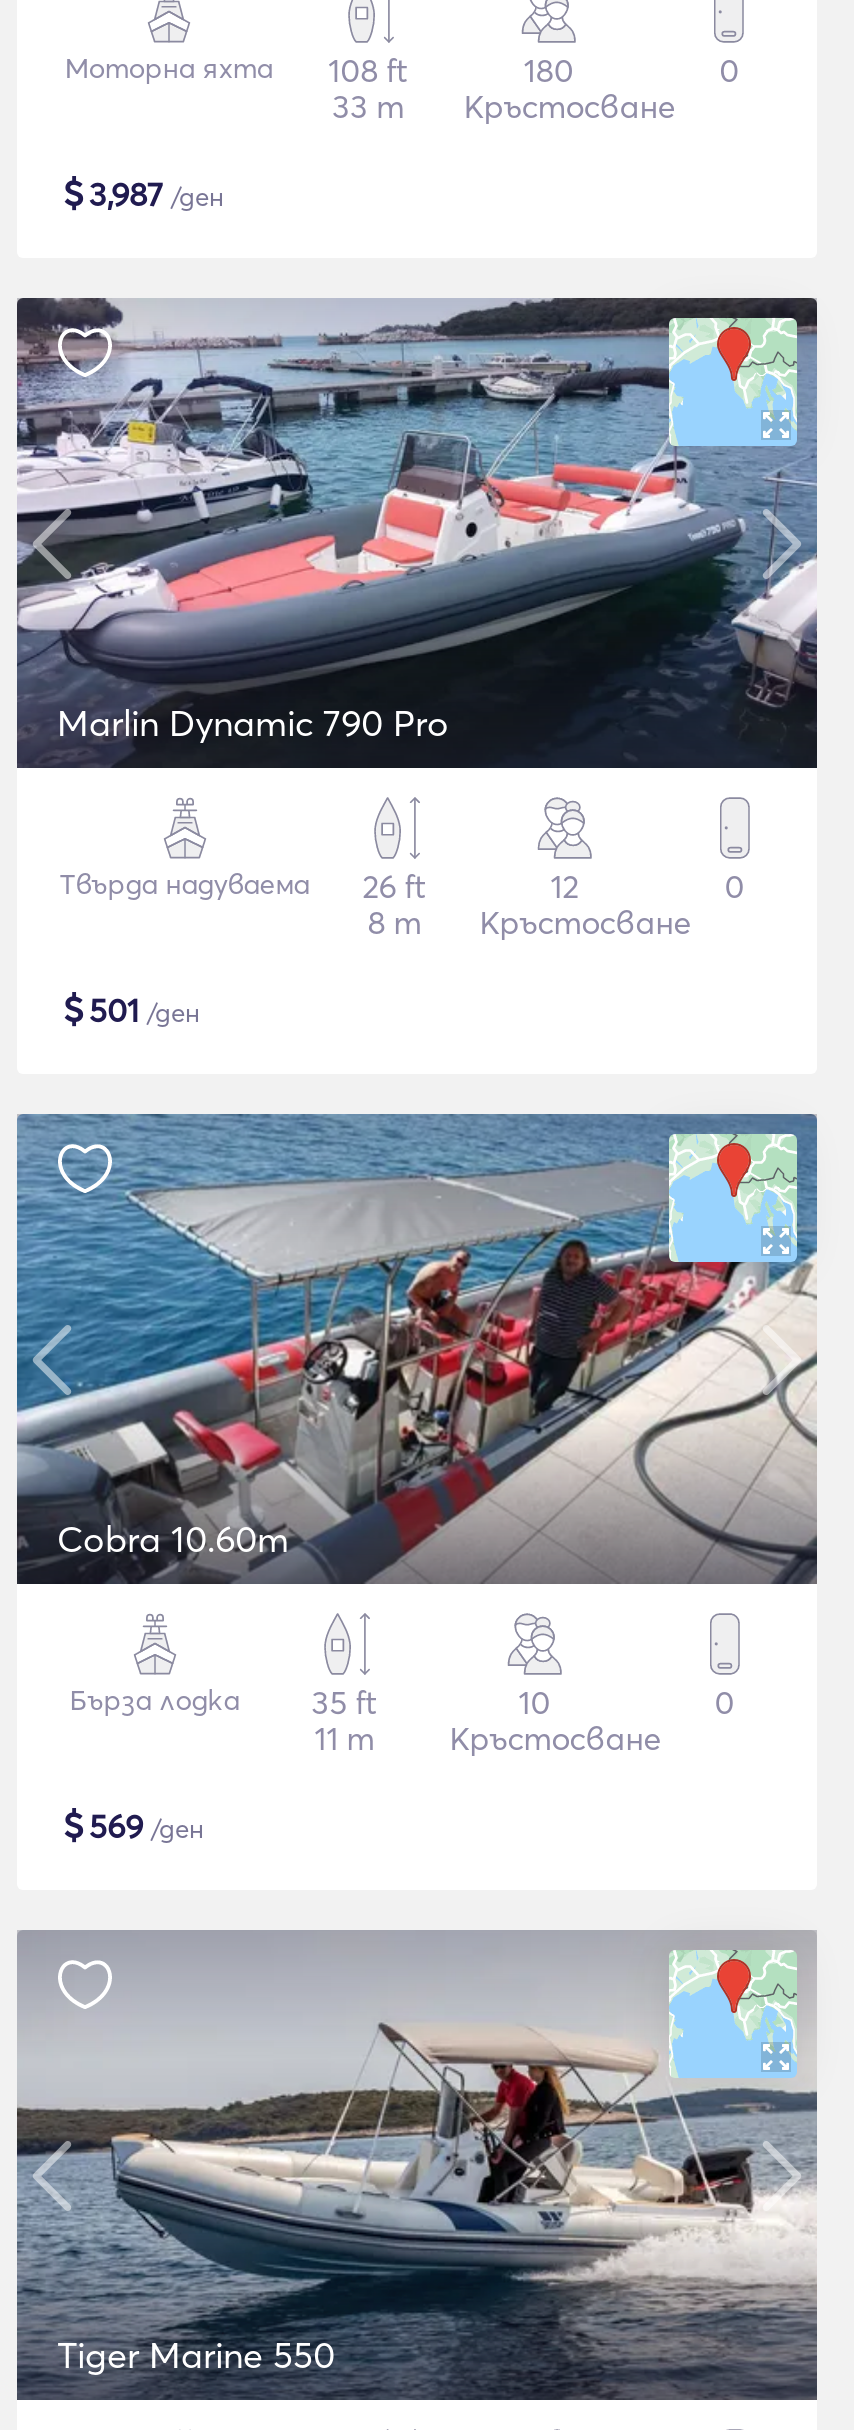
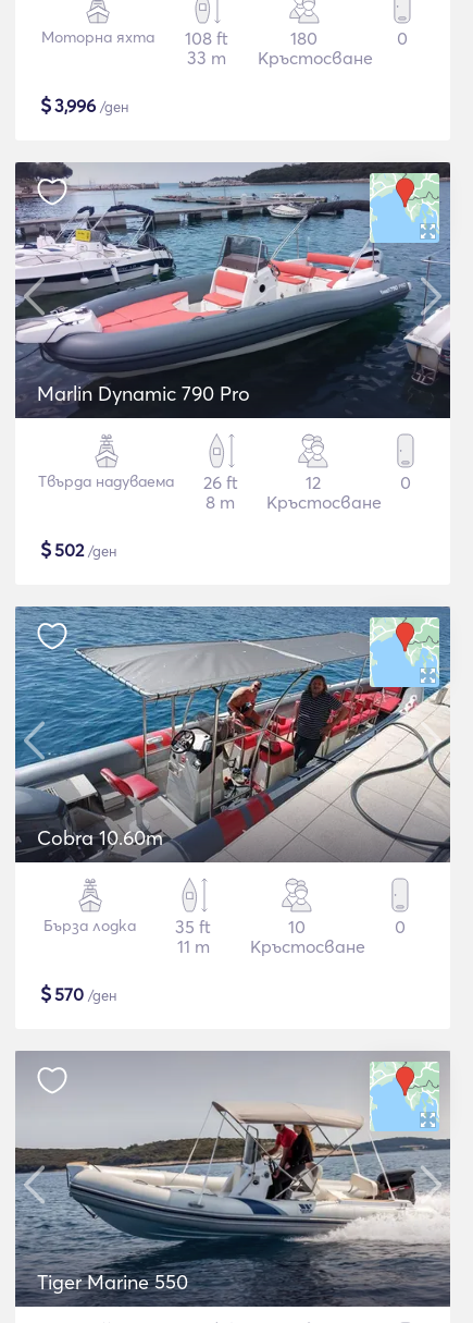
[63,170,225,216] $3,987 /ден -> [40,93,129,118] $3,996 /ден
[63,986,201,1032] $501 /ден -> [40,537,117,562] $502 /ден
[63,1802,205,1848] $569 /ден -> [40,981,117,1006] $570 /ден

